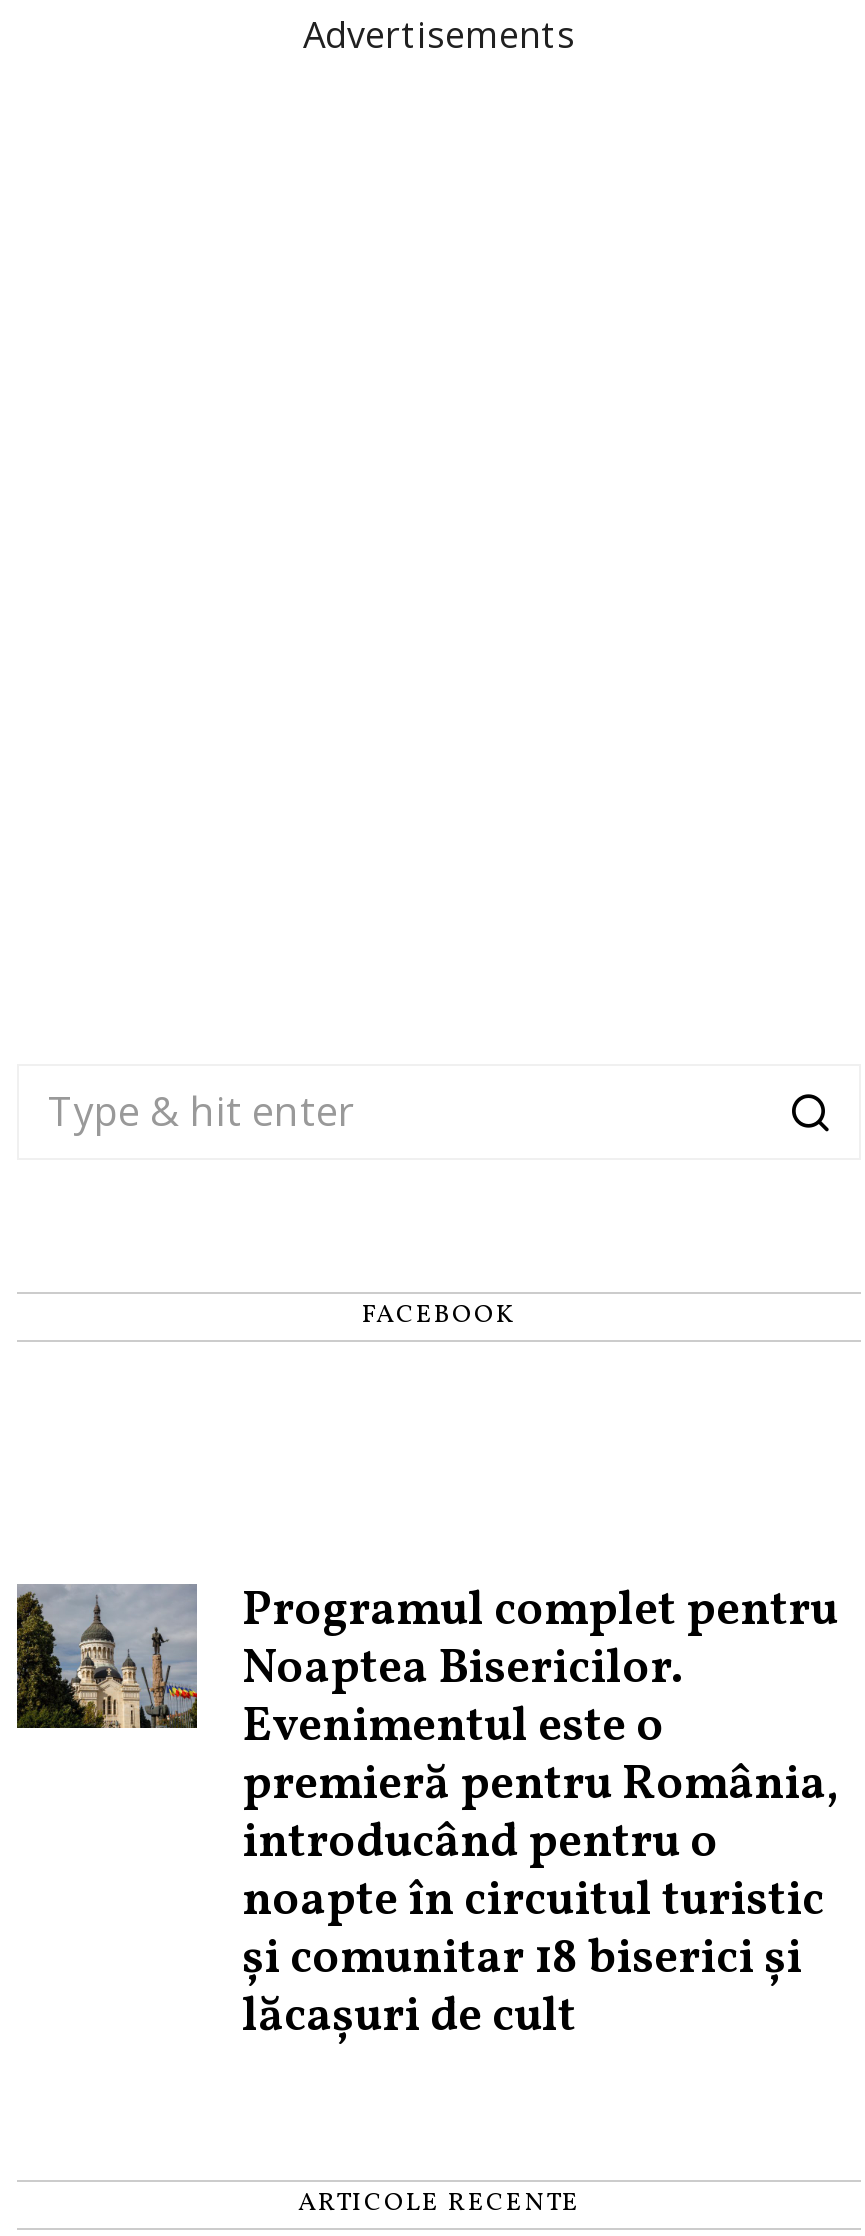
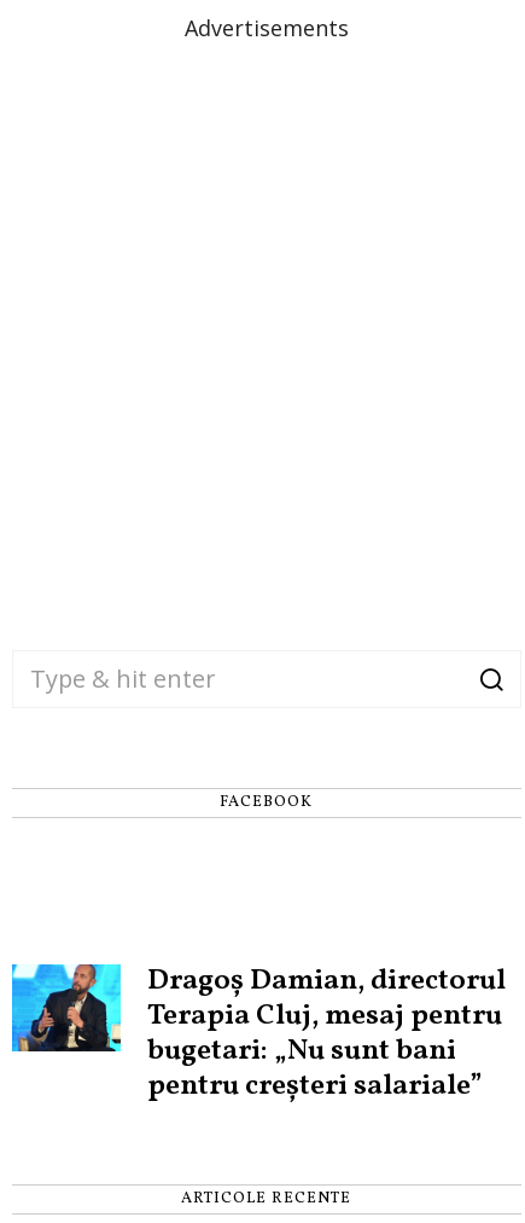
[15,1577,838,2051] [image] | Programul complet pentru | Noaptea Bisericilor. | Evenimentul este o | premieră pentru România, | introducând pentru o | noapte în circuitul turistic | și comunitar 18 biserici și | lăcașuri de cult -> [11,960,506,1107] [image] | Dragoș Damian, directorul | Terapia Cluj, mesaj pentru | bugetari: „Nu sunt bani | pentru creșteri salariale”

